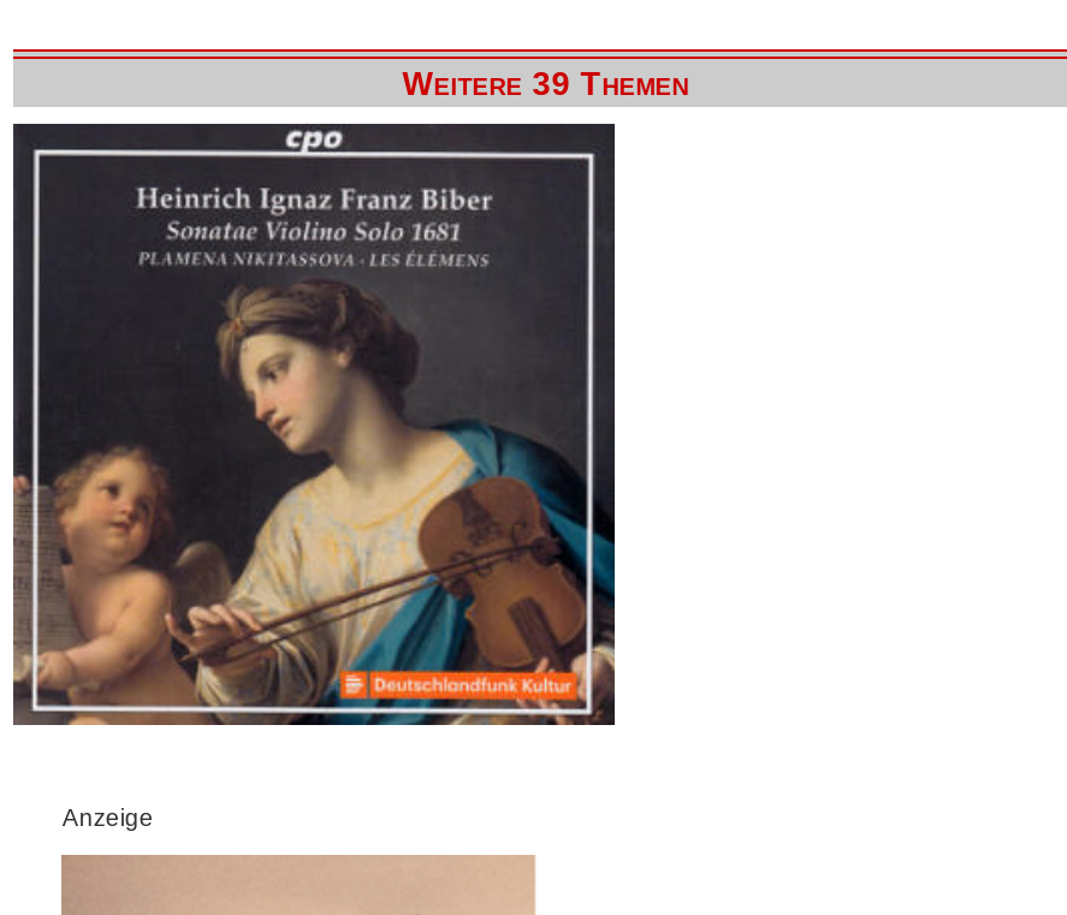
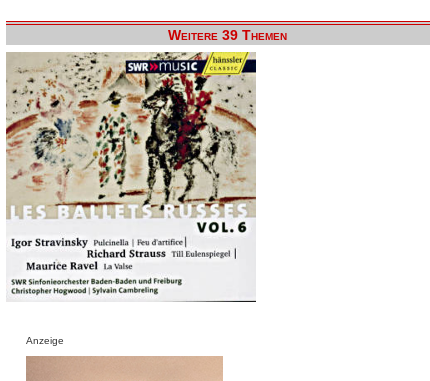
[11,121,617,727] [image] -> [5,51,257,302] [image]

